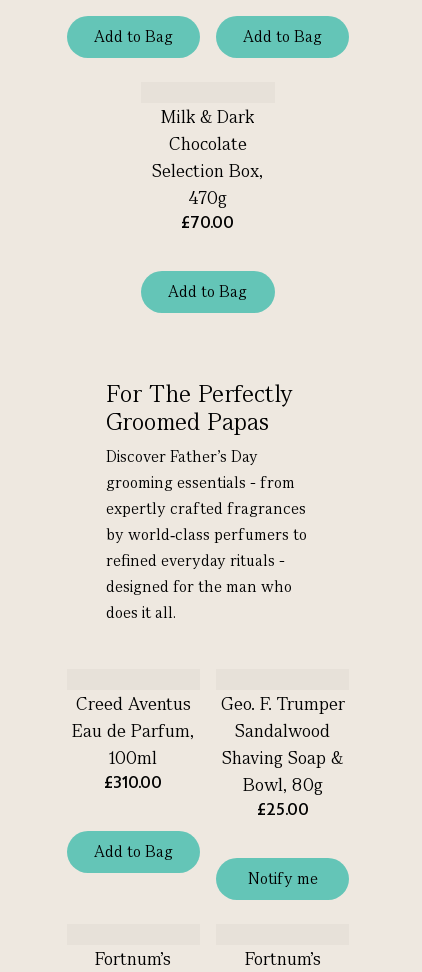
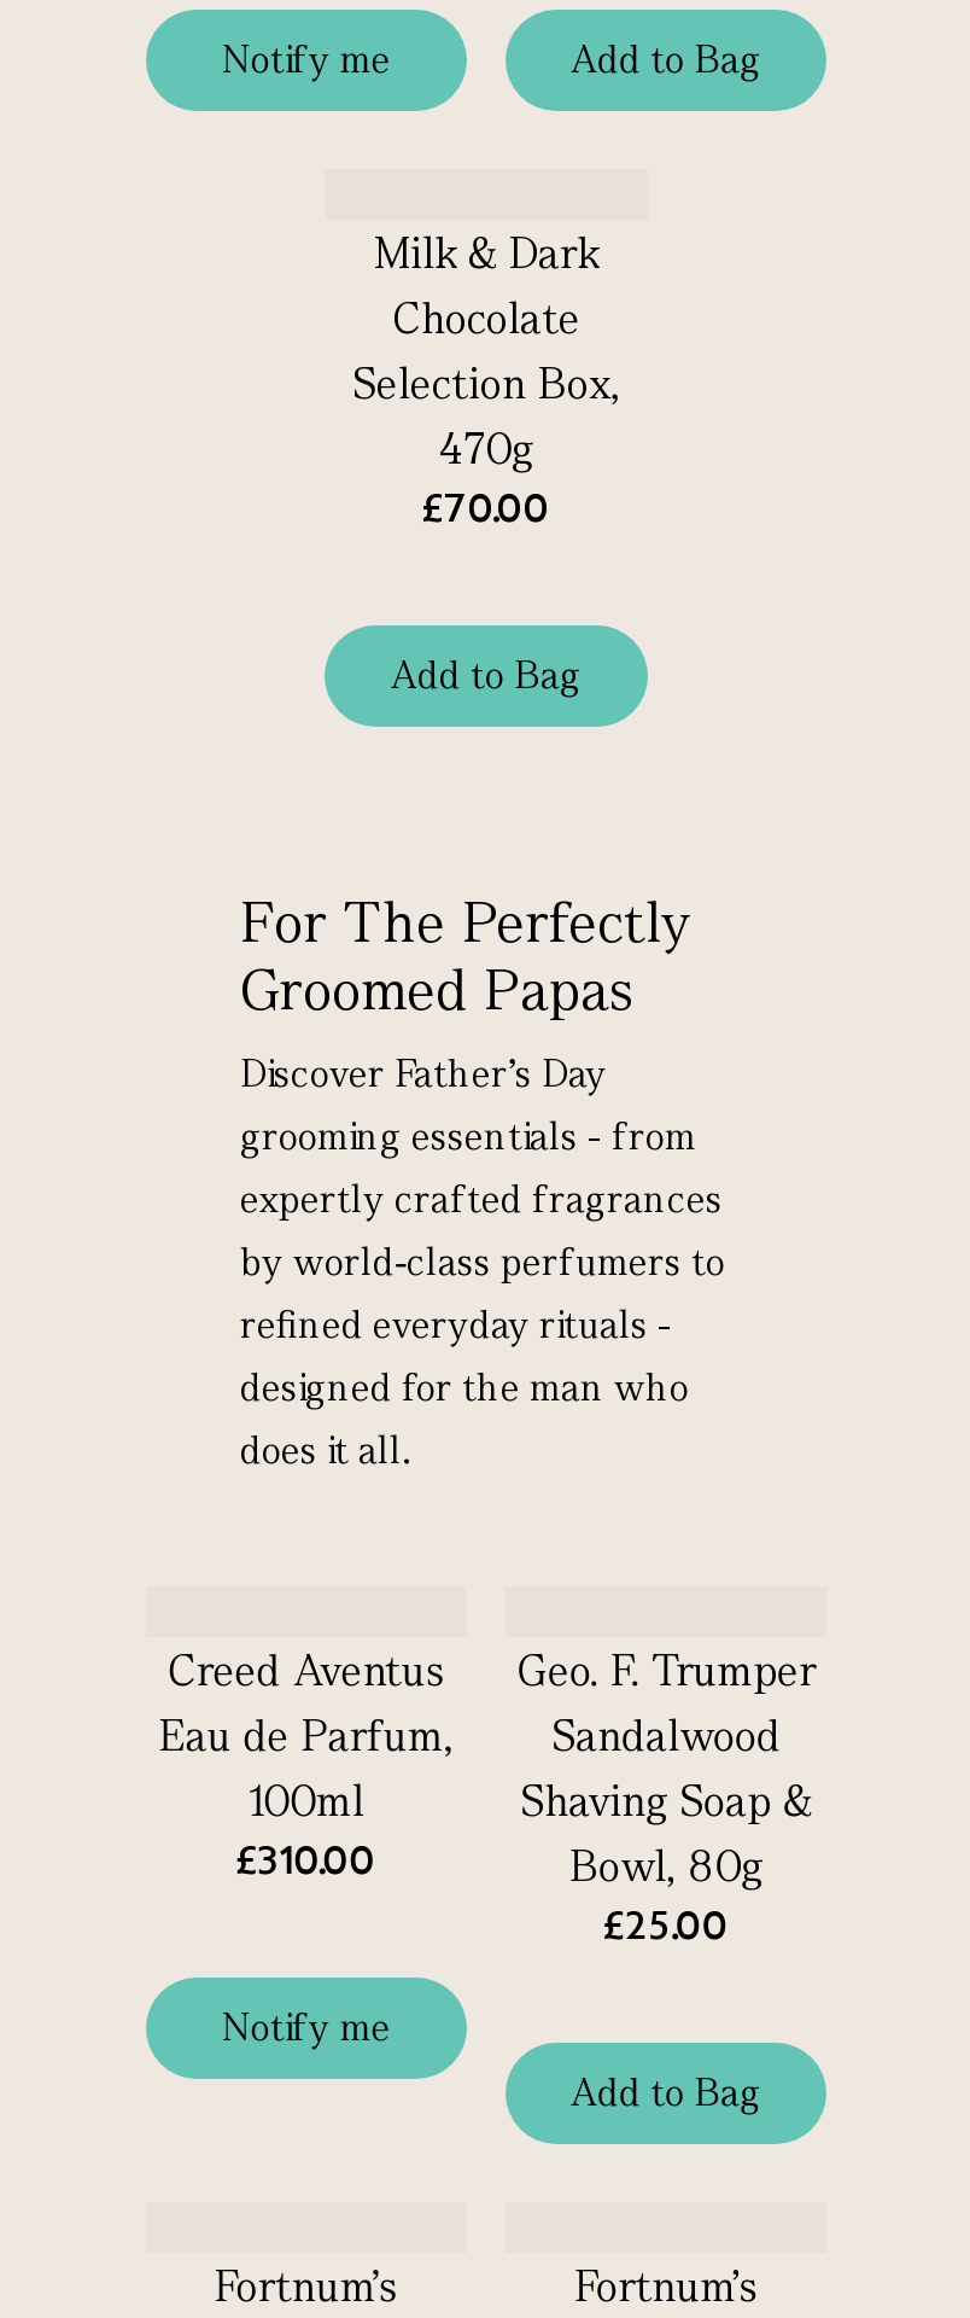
[94,26,173,47] Add to Bag -> [222,34,390,85] Notify me
[94,841,173,862] Add to Bag -> [222,2002,390,2052] Notify me
[248,868,318,889] Notify me -> [571,2067,762,2118] Add to Bag

